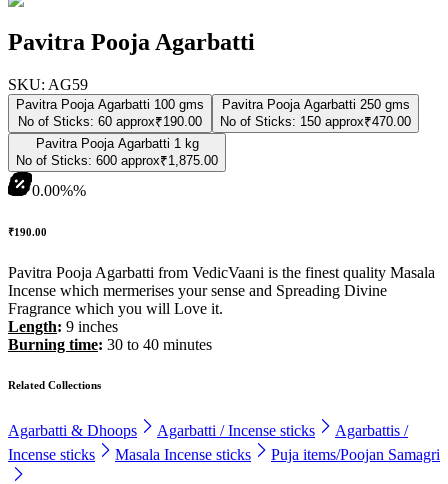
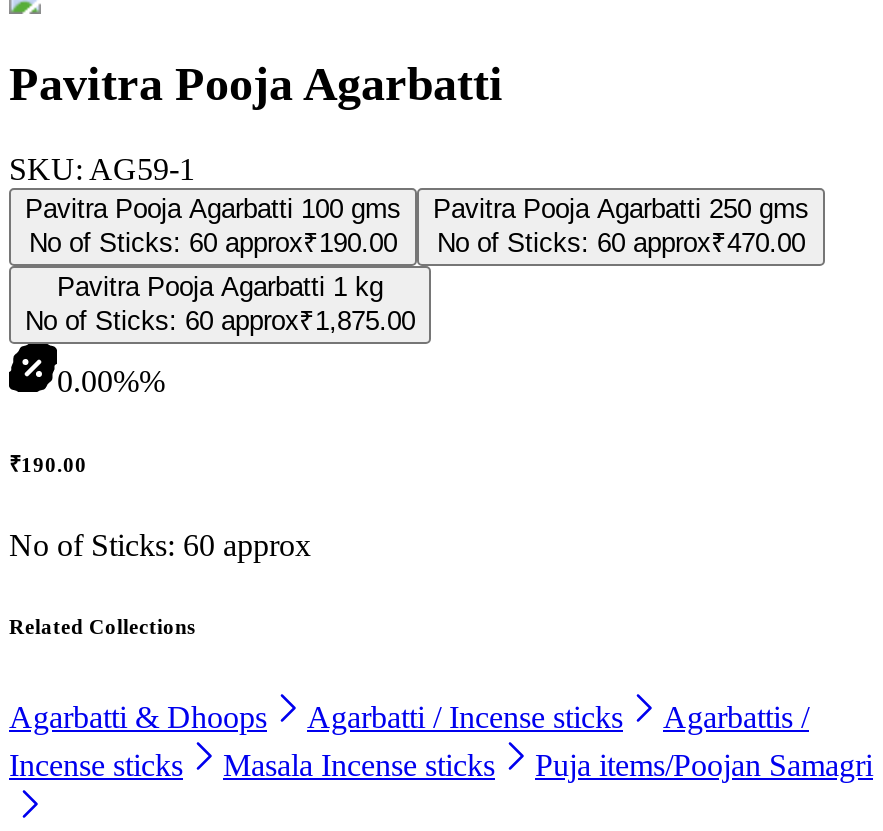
[8,76,88,93] SKU: AG59 -> [9,152,195,186] SKU: AG59-1
[220,114,411,129] No of Sticks: 150 approx₹470.00 -> [437,228,805,258] No of Sticks: 60 approx₹470.00
[16,153,218,168] No of Sticks: 600 approx₹1,875.00 -> [25,306,415,336] No of Sticks: 60 approx₹1,875.00
[8,264,435,353] Pavitra Pooja Agarbatti from VedicVaani is the finest quality Masala | Incense which mermerises your sense and Spreading Divine | Fragrance which you will Love it. | Length: 9 inches | Burning time: 30 to 40 minutes -> [9,528,311,562] No of Sticks: 60 approx

